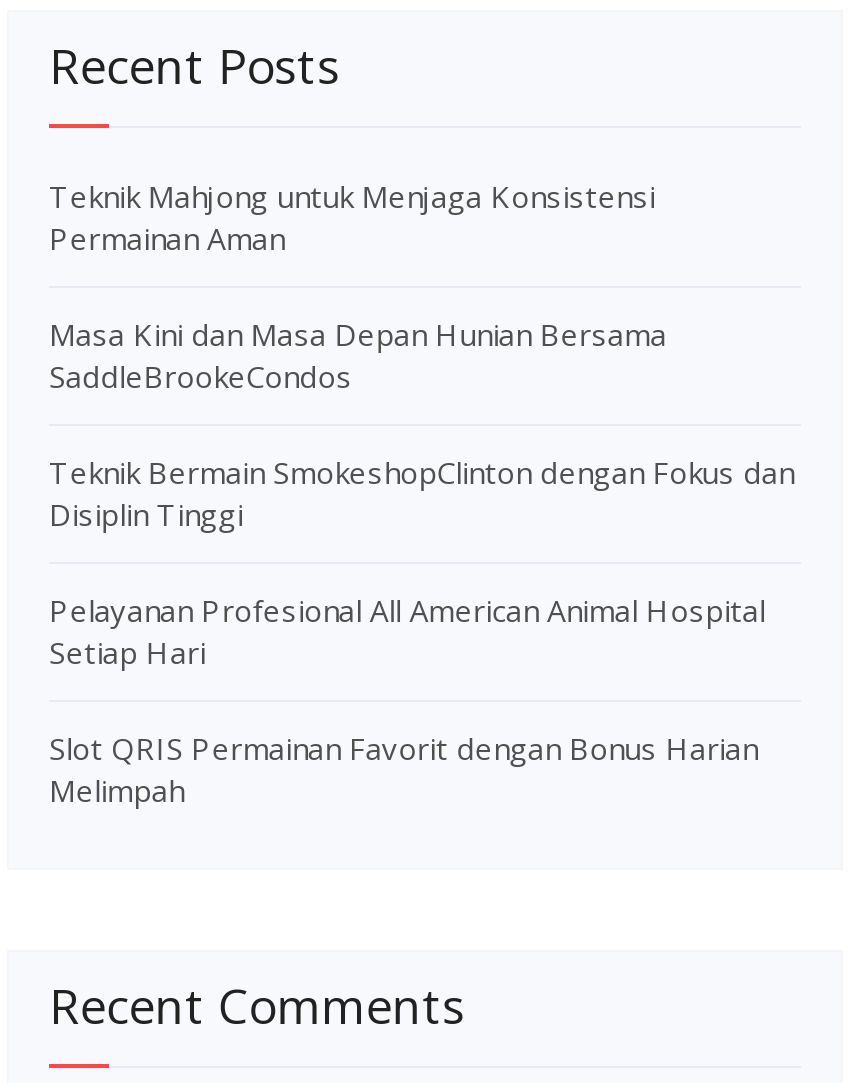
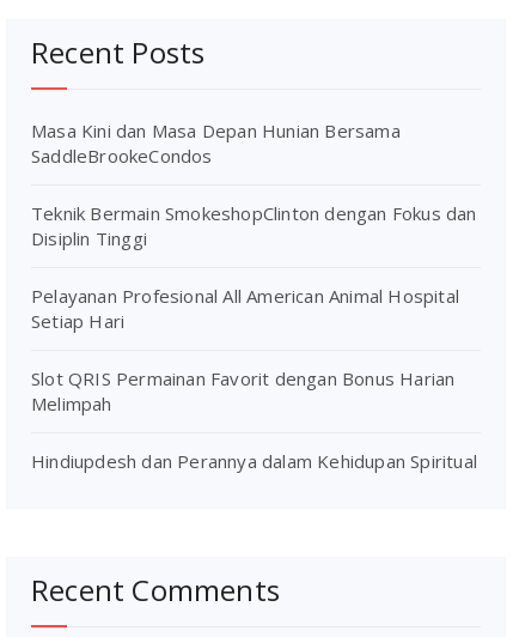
[49,175,655,257] Teknik Mahjong untuk Menjaga Konsistensi | Permainan Aman -> none
moved [49,313,794,809] -> [31,118,477,415]: Masa Kini dan Masa Depan Hunian Bersama | SaddleBrookeCondos | Teknik Bermain SmokeshopClinton dengan Fokus dan | Disiplin Tinggi | Pelayanan Profesional All American Animal Hospital | Setiap Hari | Slot QRIS Permainan Favorit dengan Bonus Harian | Melimpah
none -> [31,449,477,472] Hindiupdesh dan Perannya dalam Kehidupan Spiritual

